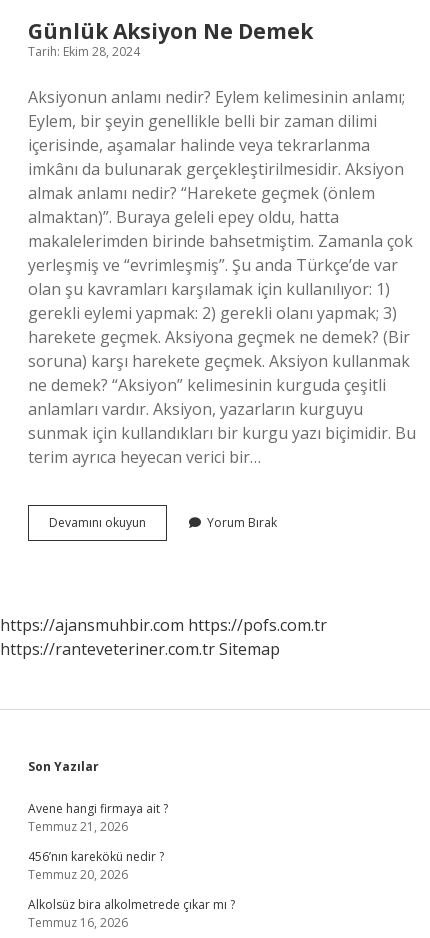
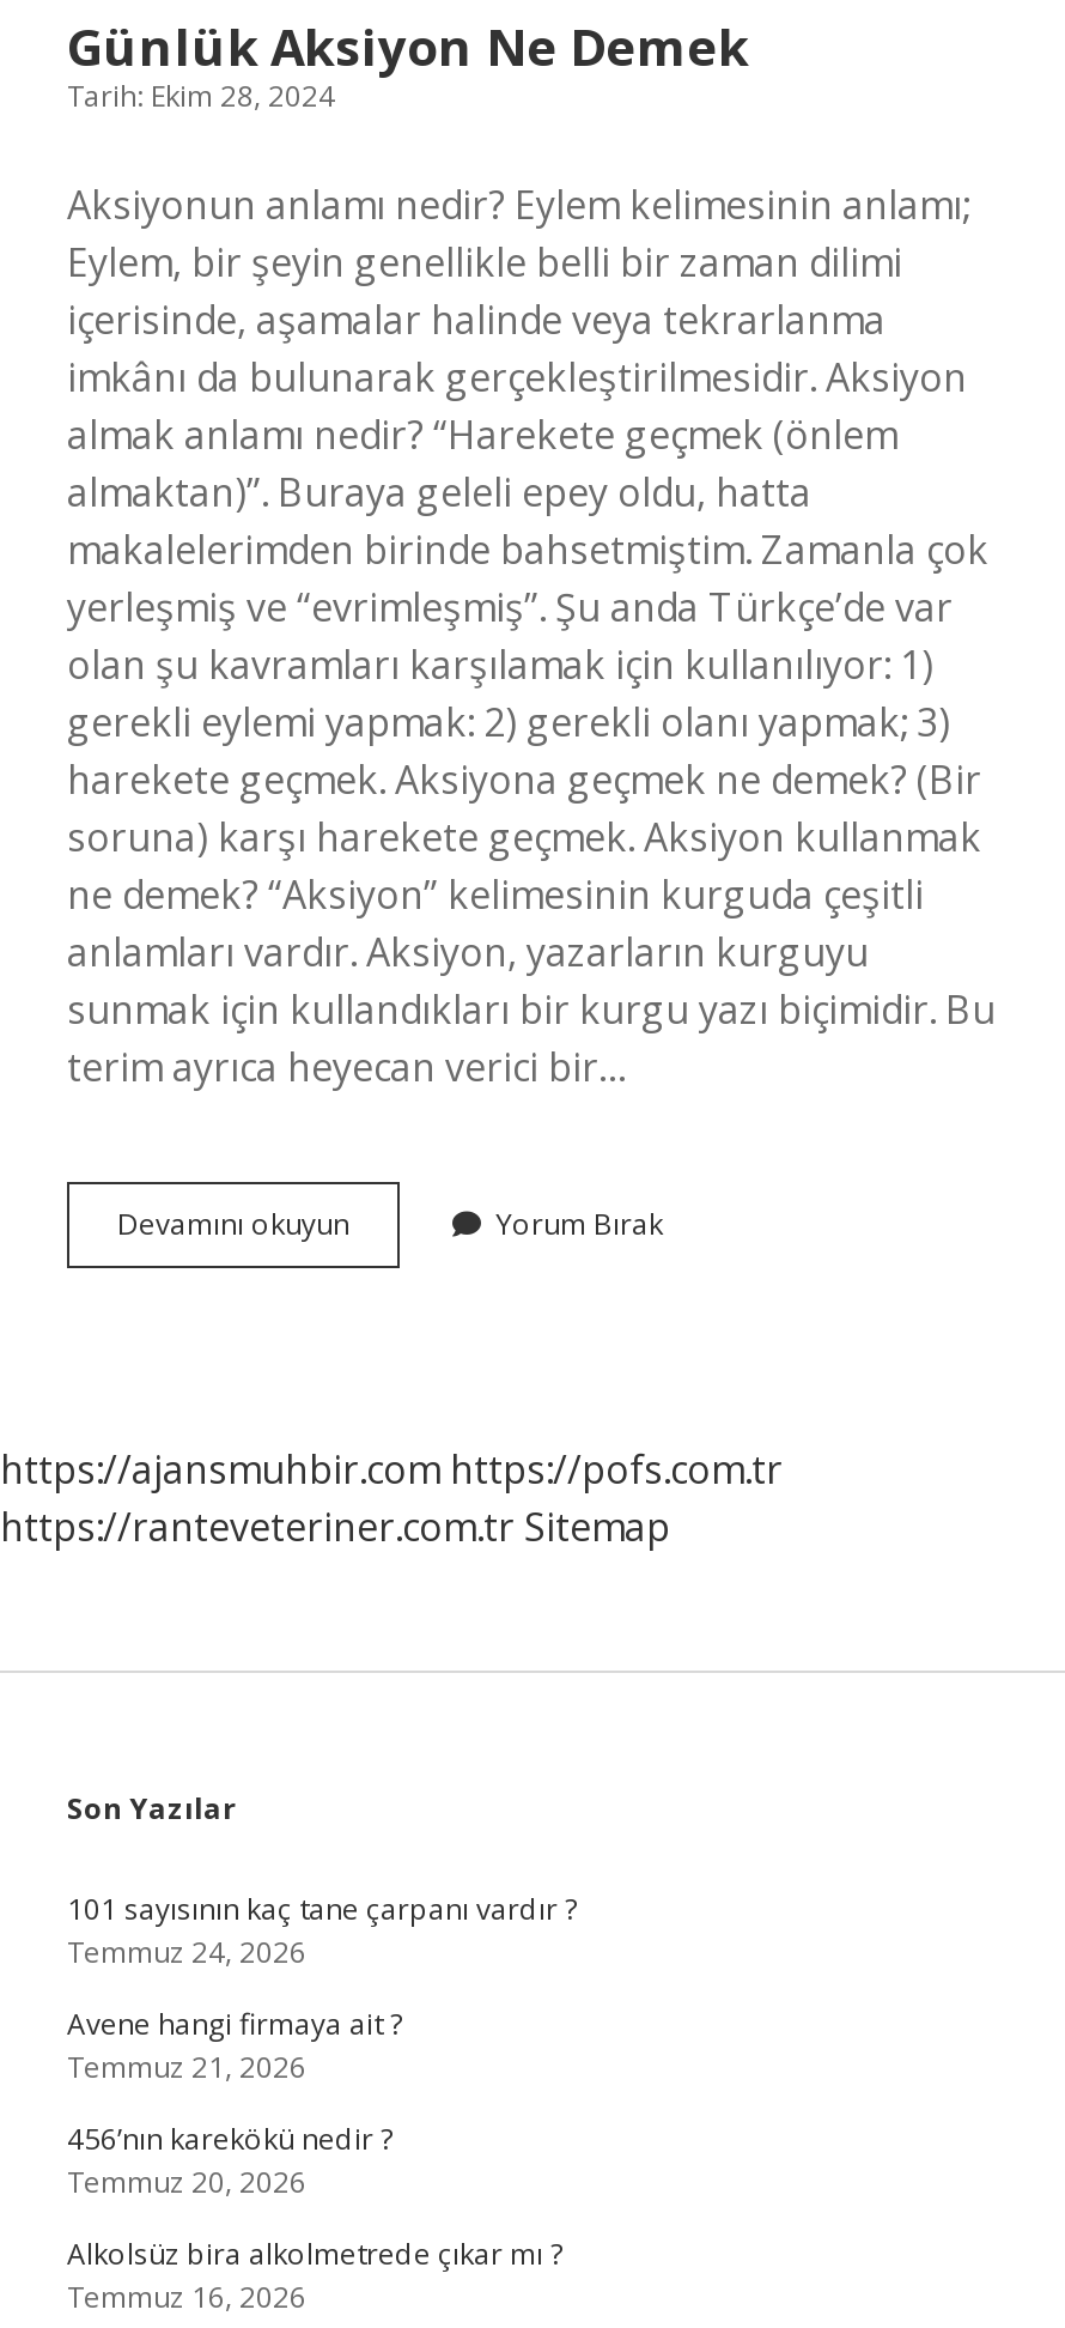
none -> [67,1889,577,1972] 101 sayısının kaç tane çarpanı vardır ? | Temmuz 24, 2026

